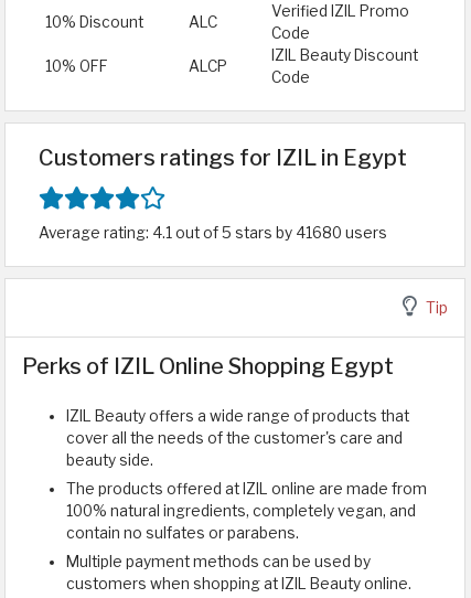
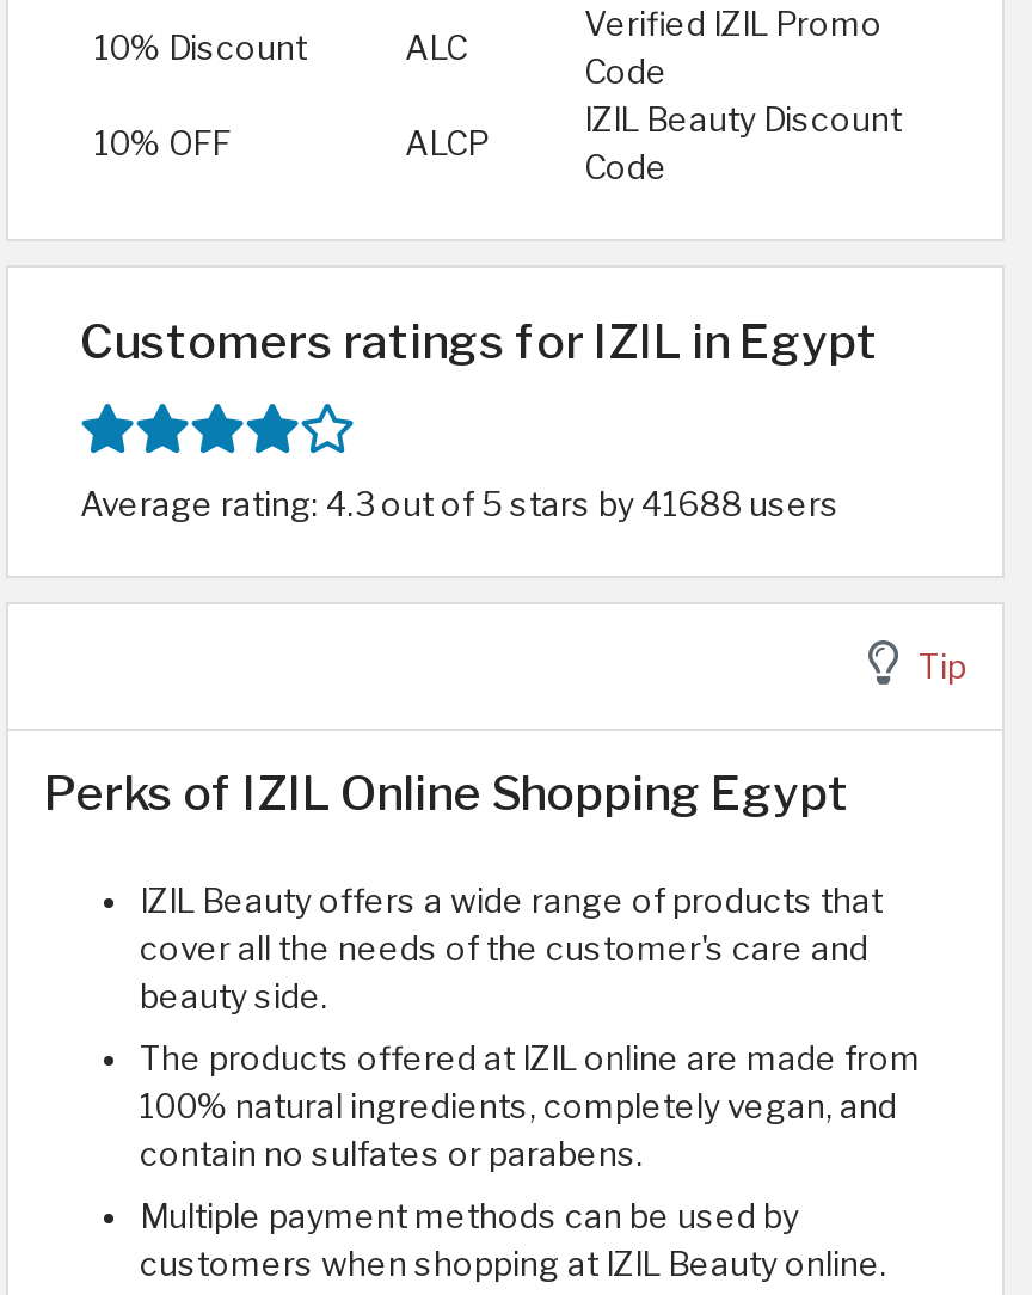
[39,224,387,242] Average rating: 4.1 out of 5 stars by 41680 users -> [80,485,840,523] Average rating: 4.3 out of 5 stars by 41688 users

